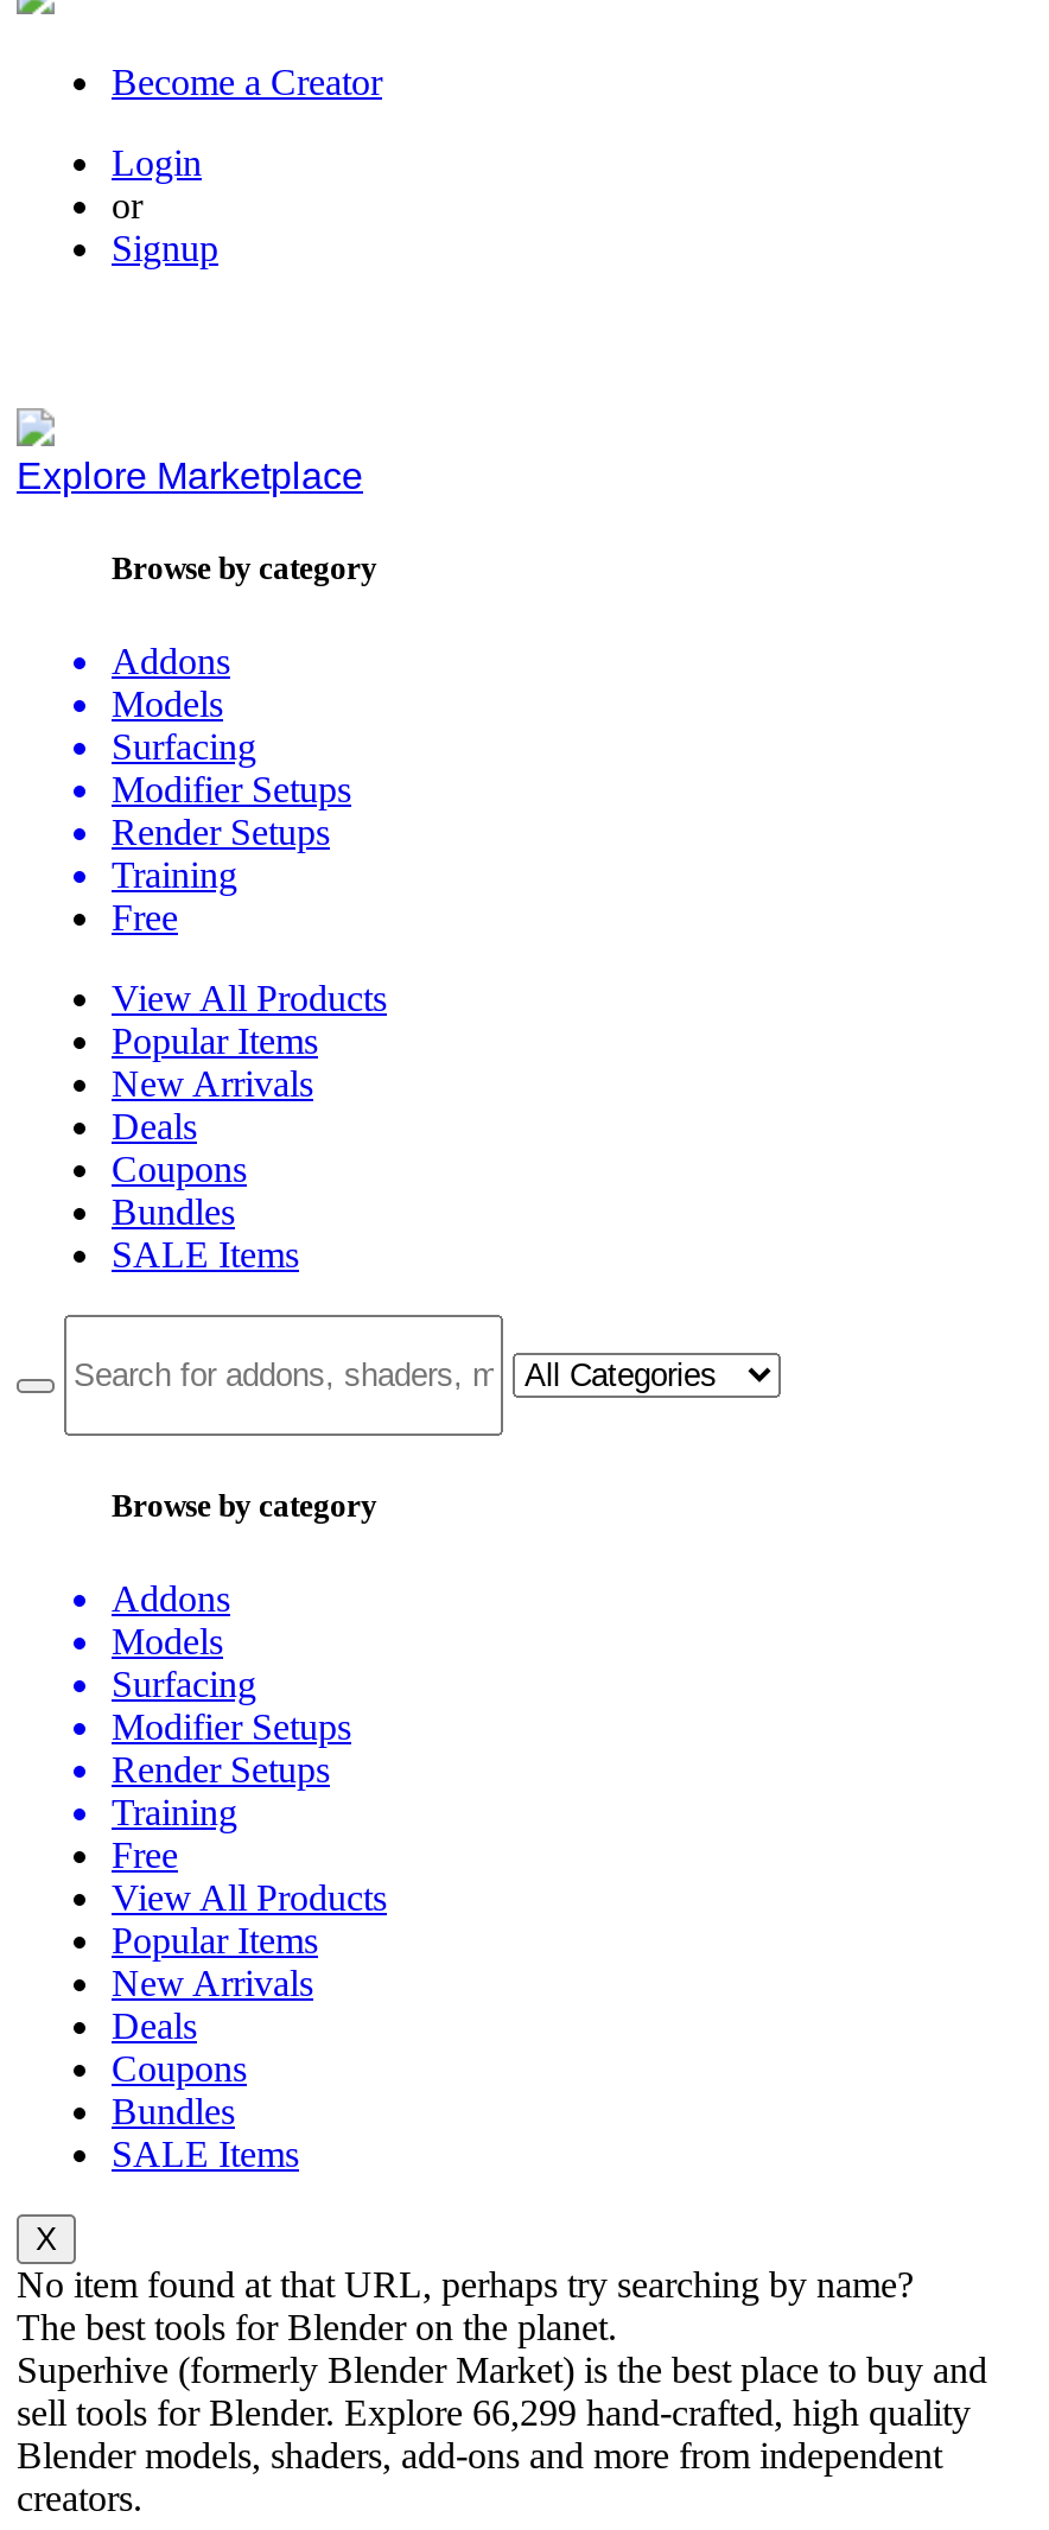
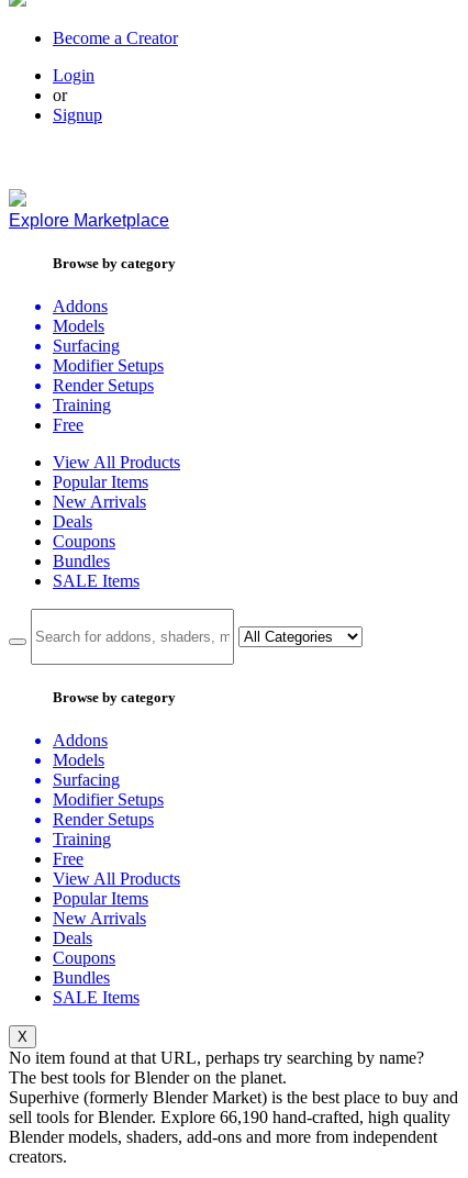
[17,2394,971,2434] sell tools for Blender. Explore 66,299 hand-crafted, high quality -> [9,1108,450,1127] sell tools for Blender. Explore 66,190 hand-crafted, high quality

